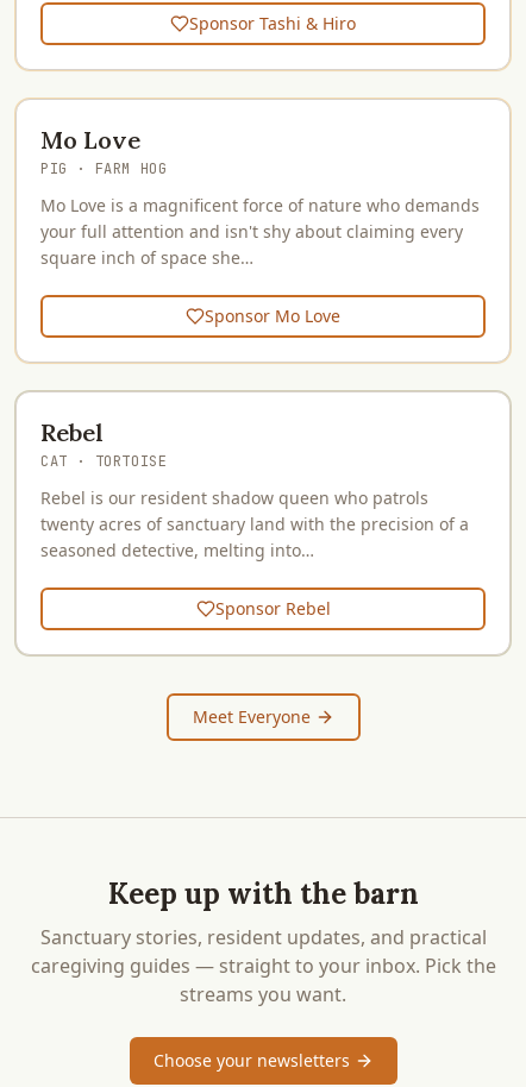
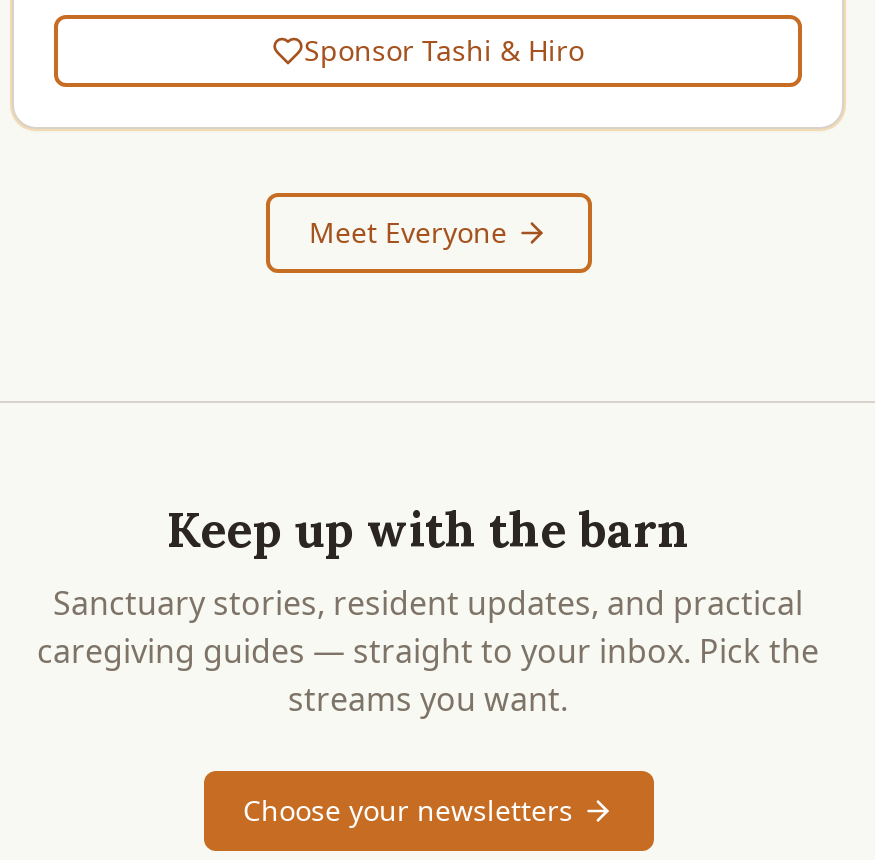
[40,125,480,327] Mo Love | PIG · FARM HOG | Mo Love is a magnificent force of nature who demands | your full attention and isn't shy about claiming every | square inch of space she… | Sponsor Mo Love -> none
[40,417,469,620] Rebel | CAT · TORTOISE | Rebel is our resident shadow queen who patrols | twenty acres of sanctuary land with the precision of a | seasoned detective, melting into… | Sponsor Rebel -> none

